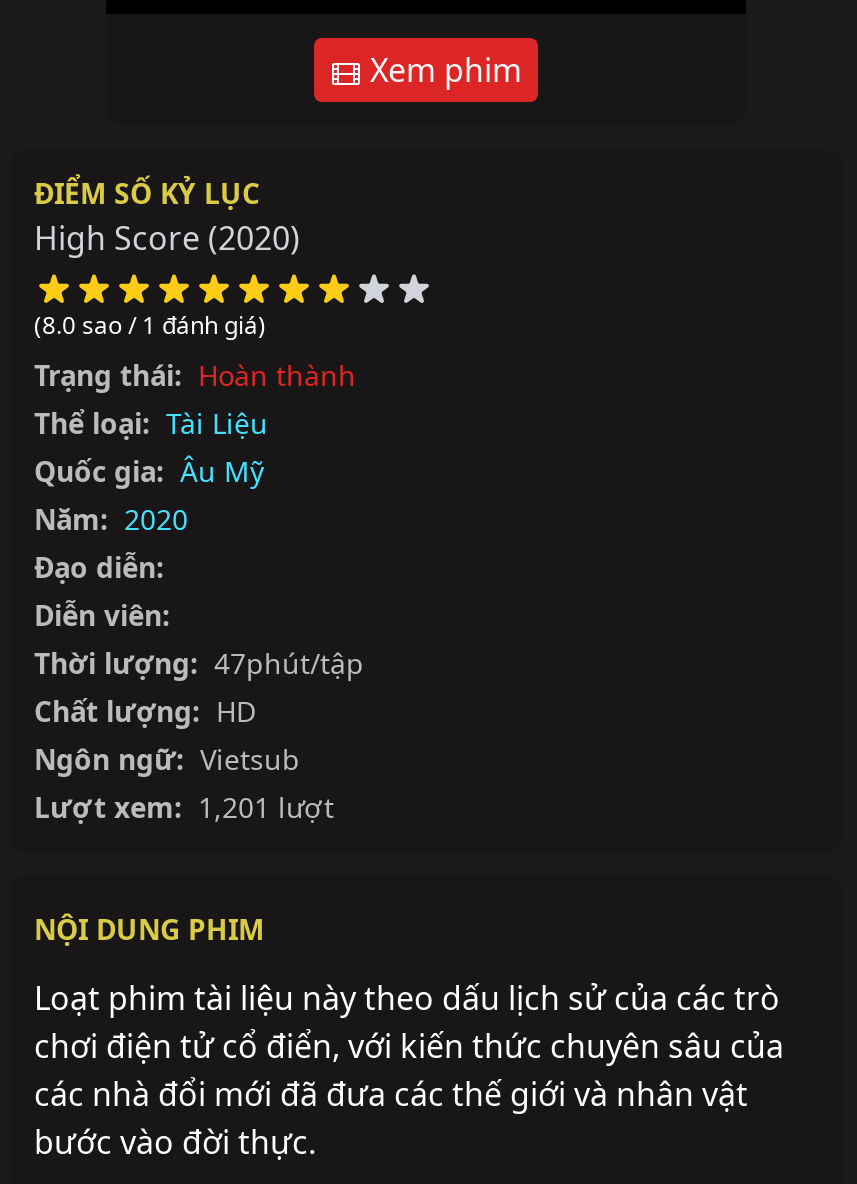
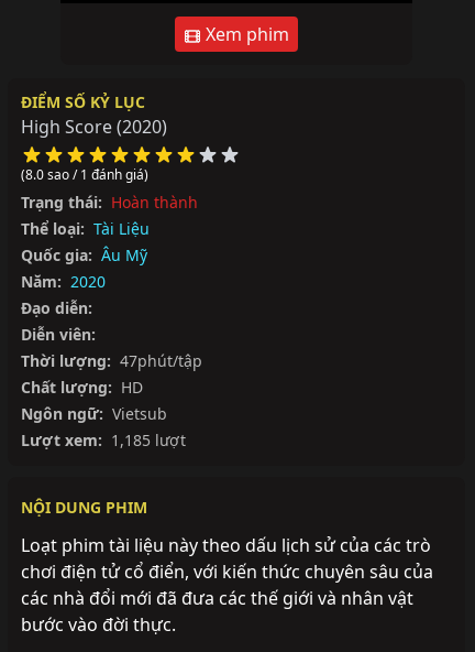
[34,788,334,826] Lượt xem: 1,201 lượt -> [21,429,186,450] Lượt xem: 1,185 lượt

